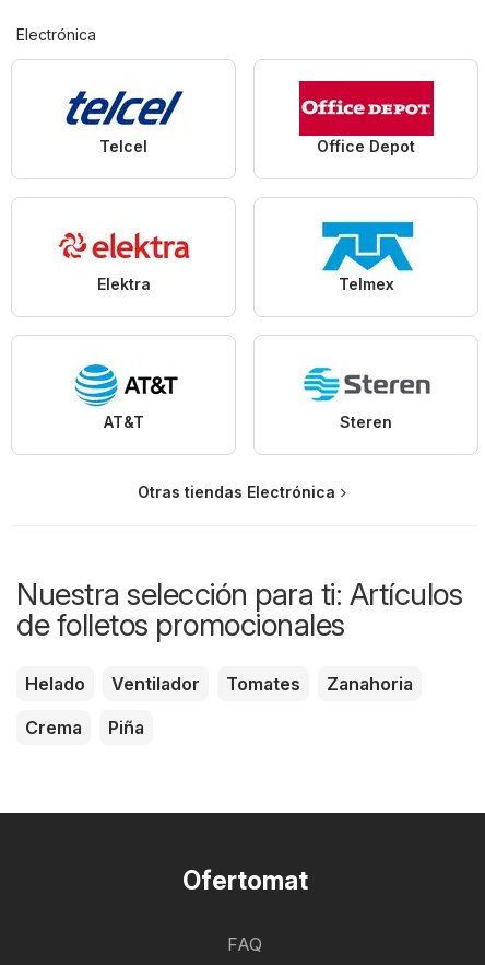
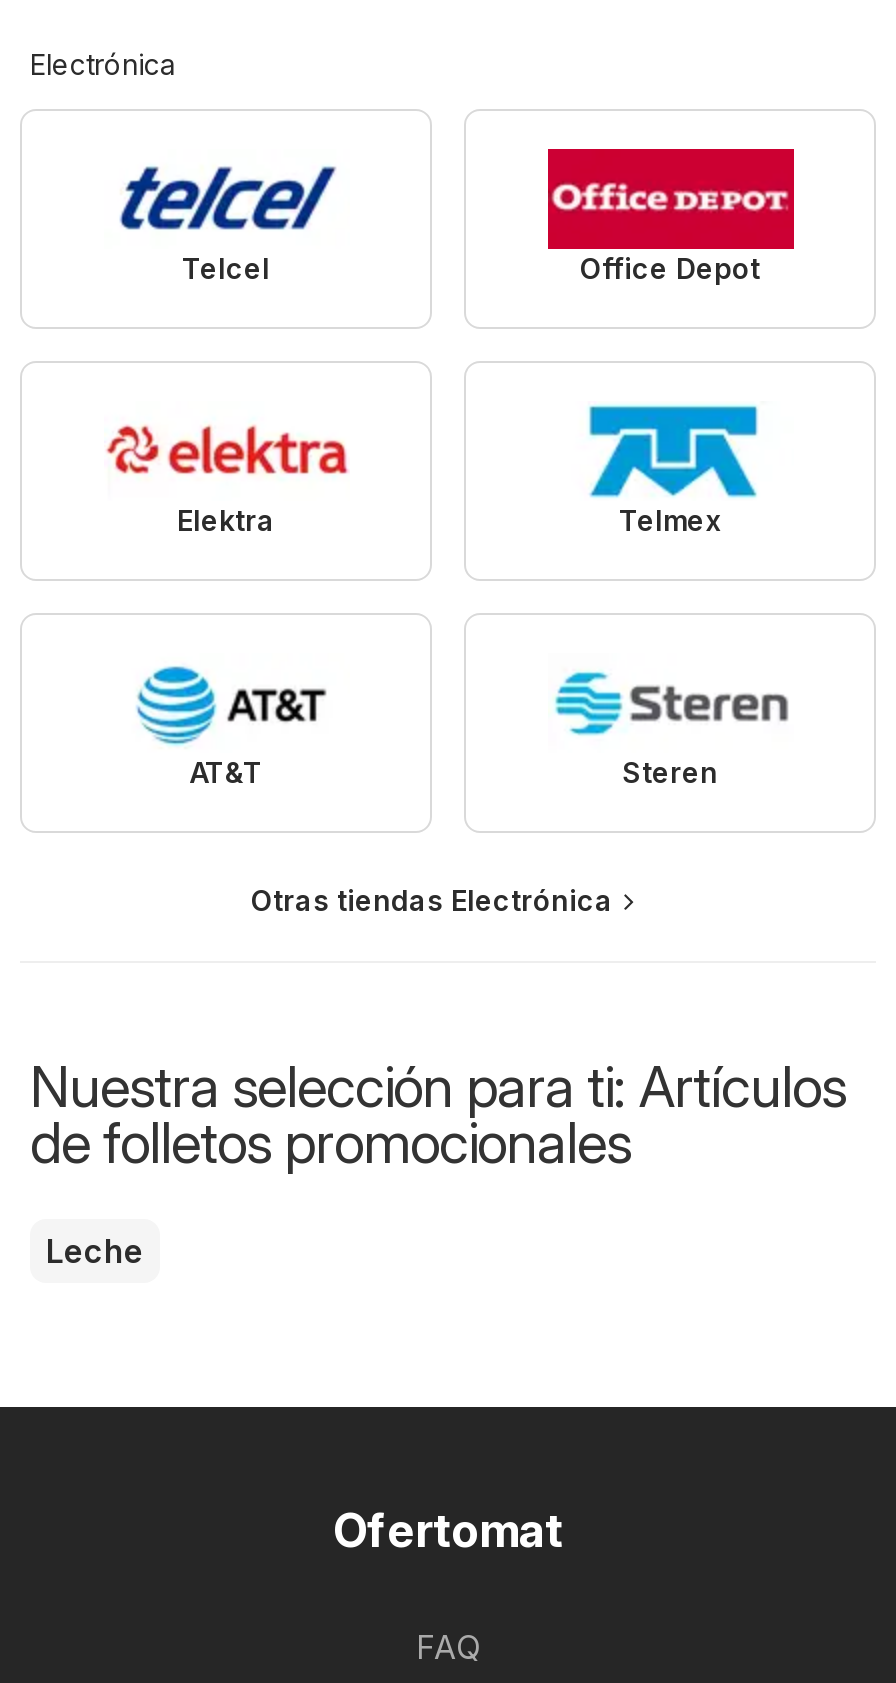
[25,673,413,739] Helado | Ventilador | Tomates | Zanahoria | Crema | Piña -> [46,1232,144,1272] Leche

